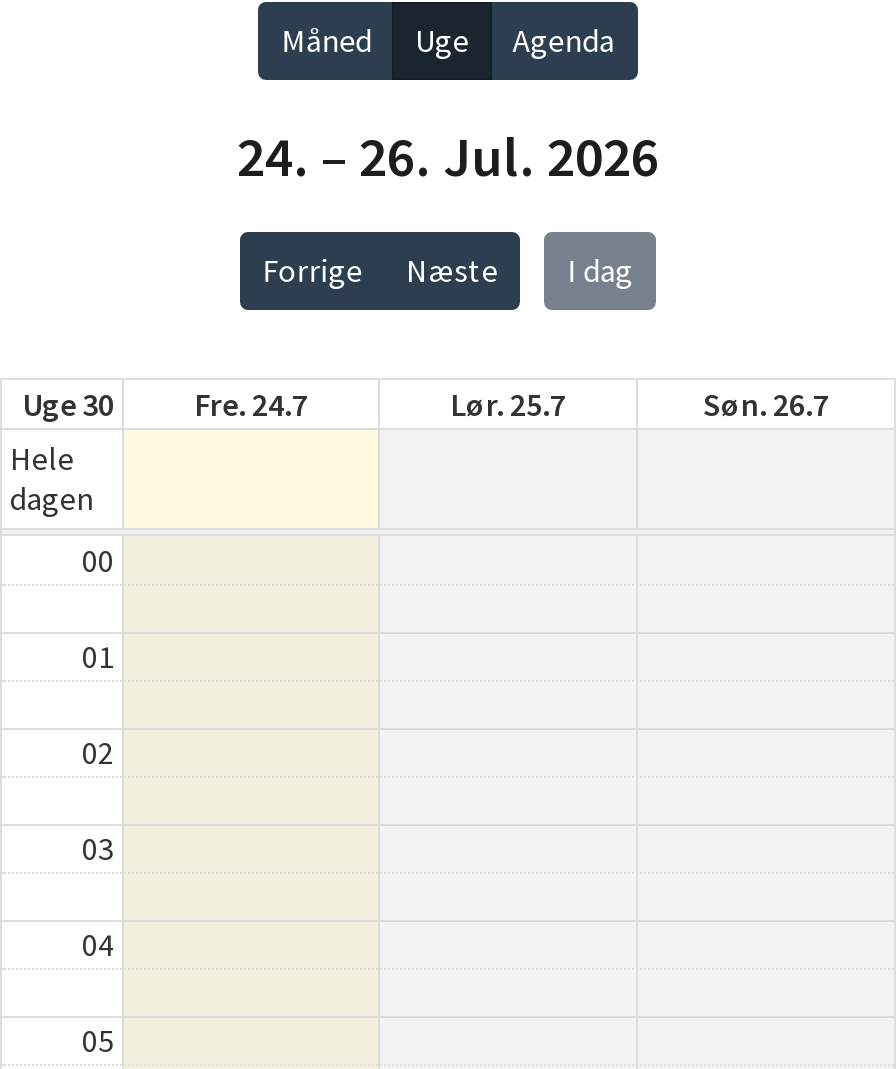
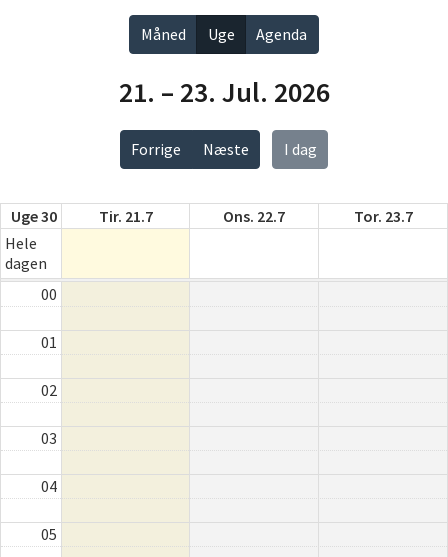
[237,120,659,192] 24. – 26. Jul. 2026 -> [118,74,329,110] 21. – 23. Jul. 2026
[194,383,829,423] Fre. 24.7 | Lør. 25.7 | Søn. 26.7 -> [98,206,412,226] Tir. 21.7 | Ons. 22.7 | Tor. 23.7

